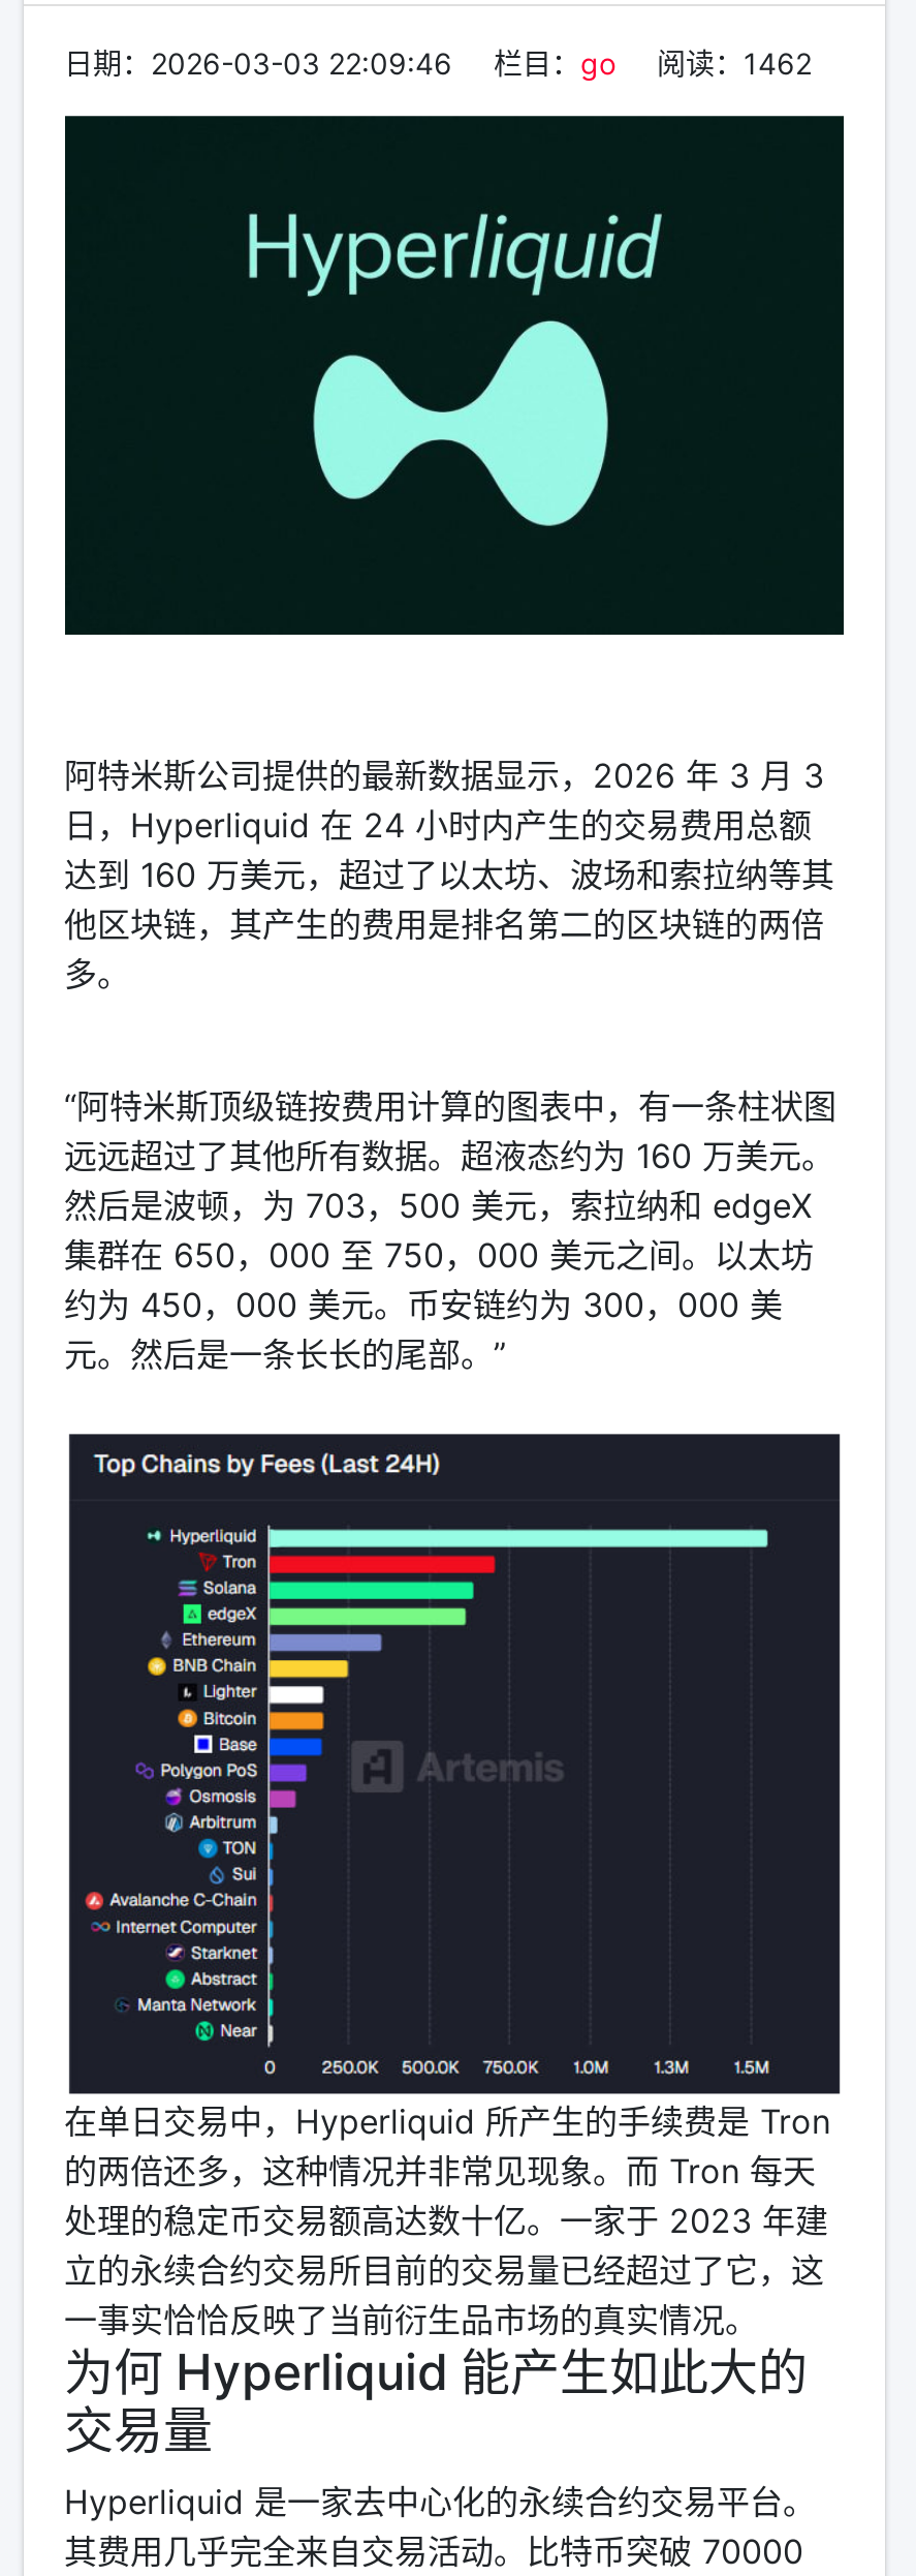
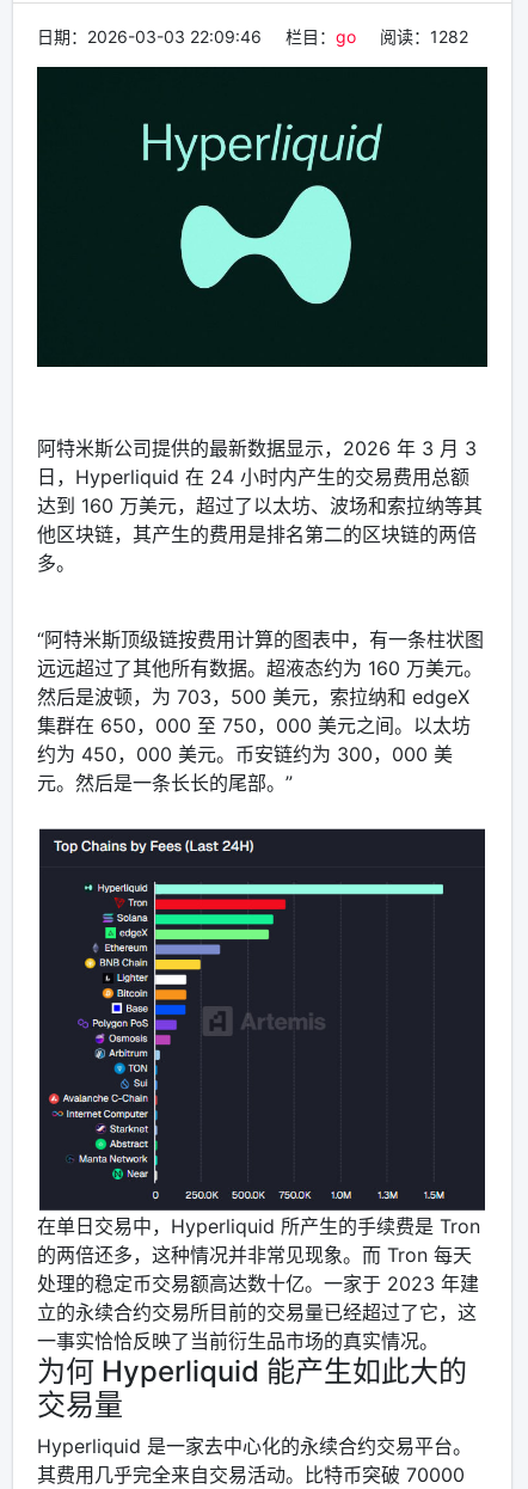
[64,45,812,80] 日期：2026-03-03 22:09:46 栏目：go 阅读：1462 -> [36,26,468,46] 日期：2026-03-03 22:09:46 栏目：go 阅读：1282

